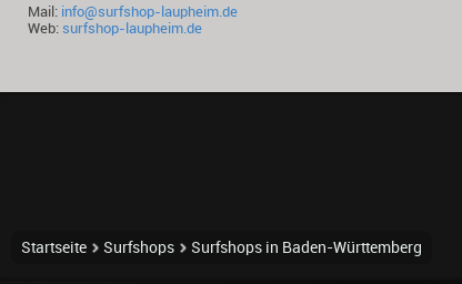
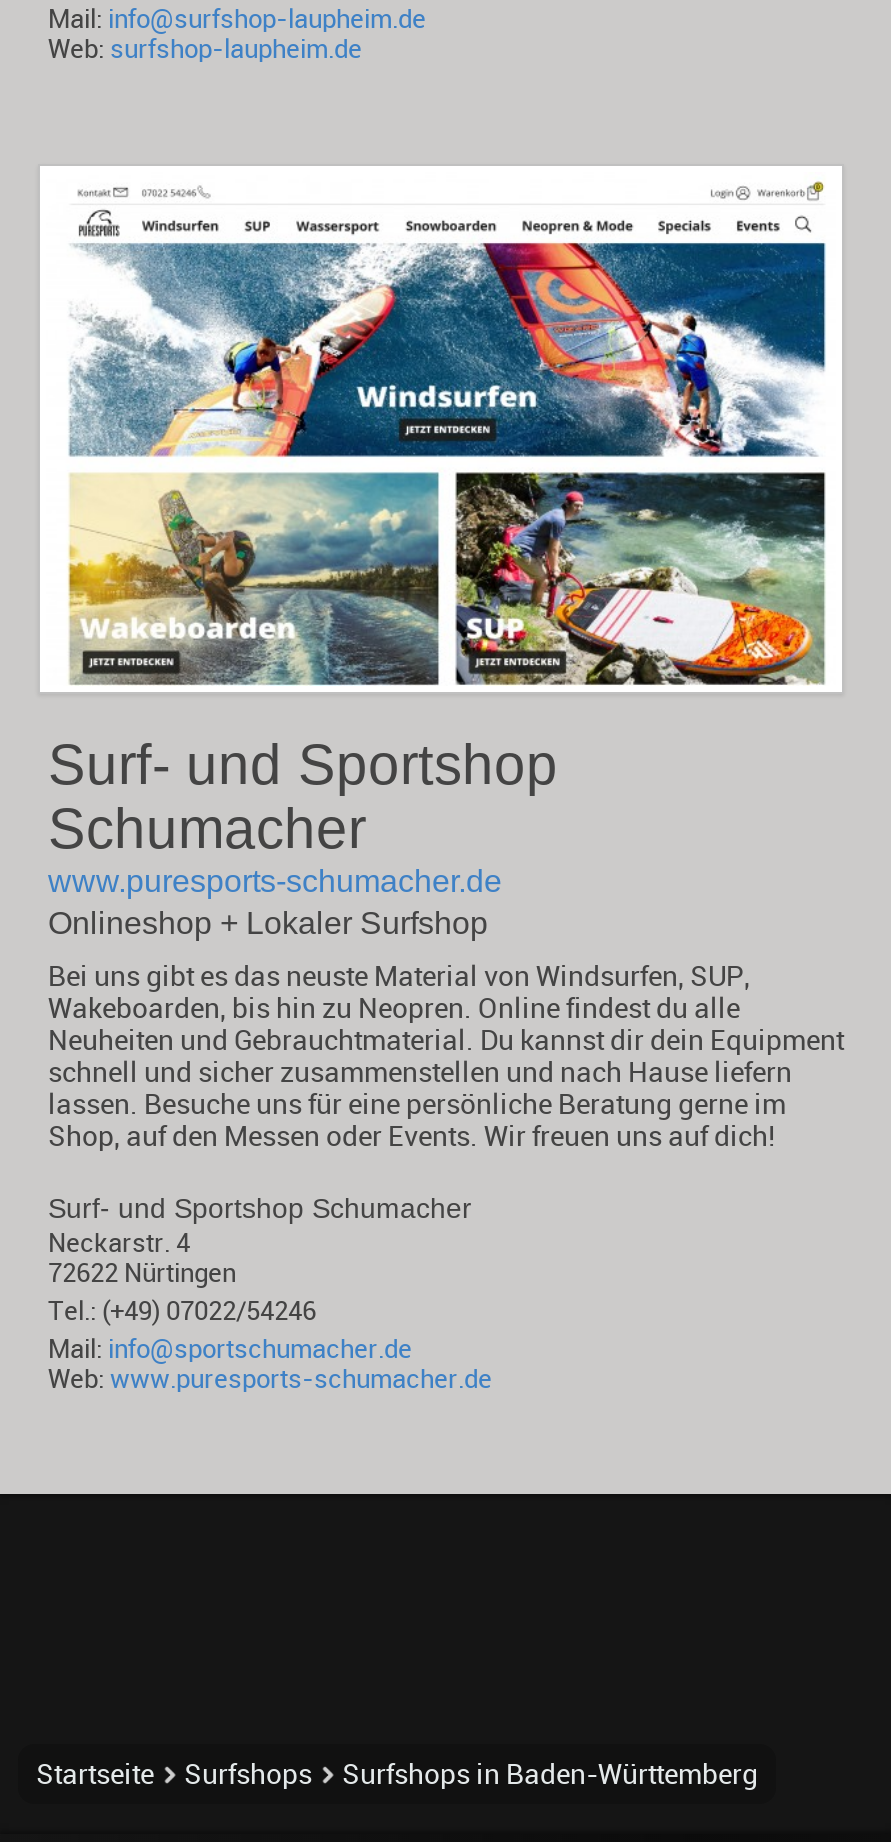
none -> [40,166,844,1395] [image] | Surf- und Sportshop | Schumacher | www.puresports-schumacher.de | Onlineshop + Lokaler Surfshop | Bei uns gibt es das neuste Material von Windsurfen, SUP, | Wakeboarden, bis hin zu Neopren. Online findest du alle | Neuheiten und Gebrauchtmaterial. Du kannst dir dein Equipment | schnell und sicher zusammenstellen und nach Hause liefern | lassen. Besuche uns für eine persönliche Beratung gerne im | Shop, auf den Messen oder Events. Wir freuen uns auf dich! | Surf- und Sportshop Schumacher | Neckarstr. 4 | 72622 Nürtingen | Tel.: (+49) 07022/54246 | Mail: info@sportschumacher.de | Web: www.puresports-schumacher.de

